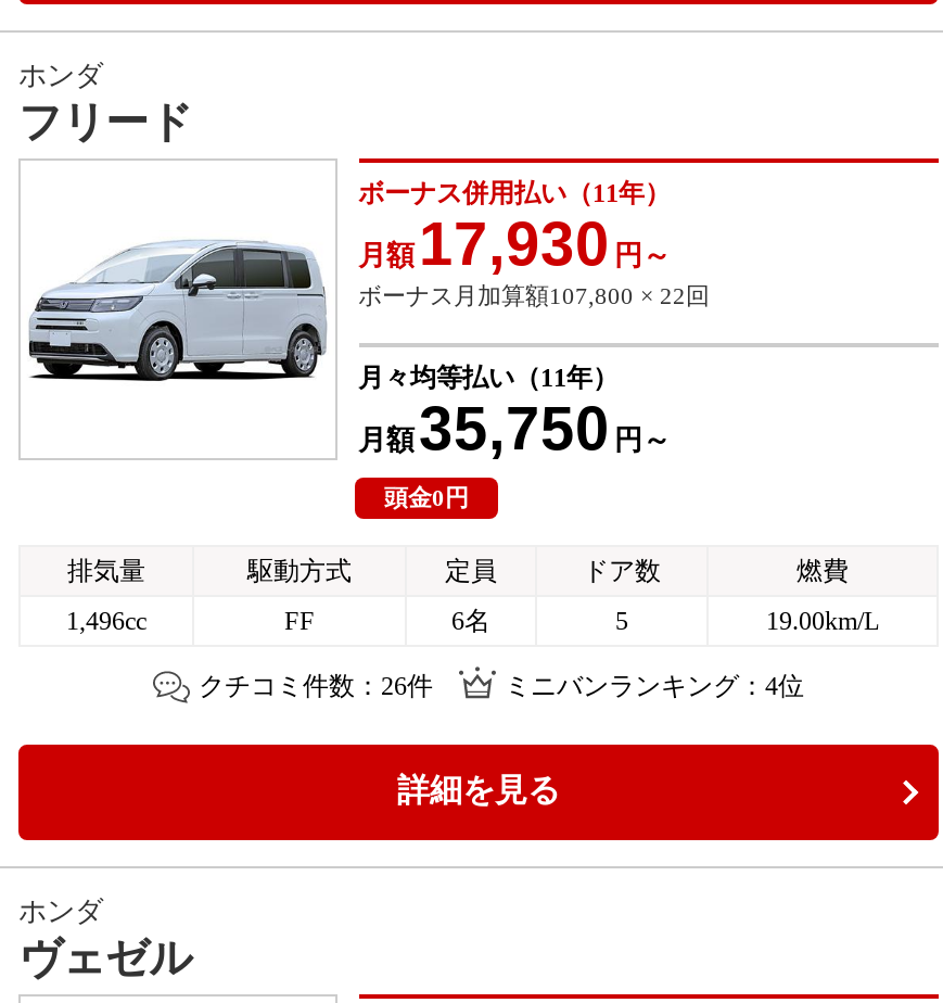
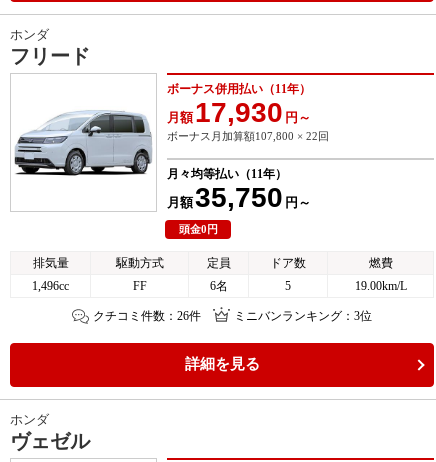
[505,671,804,702] ミニバンランキング：4位 -> [234,309,372,323] ミニバンランキング：3位

